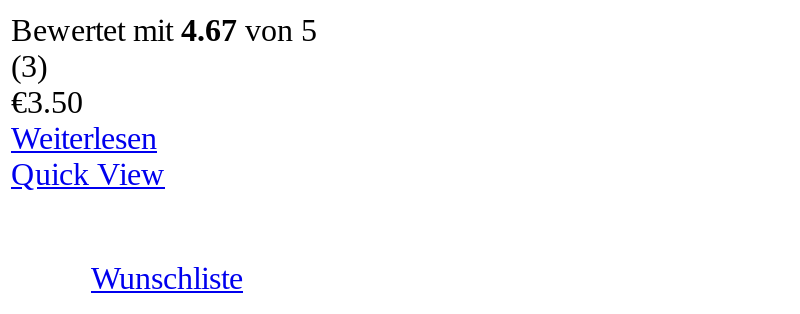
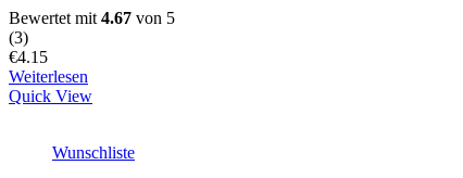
[11,84,83,118] €3.50 -> [9,48,48,67] €4.15

